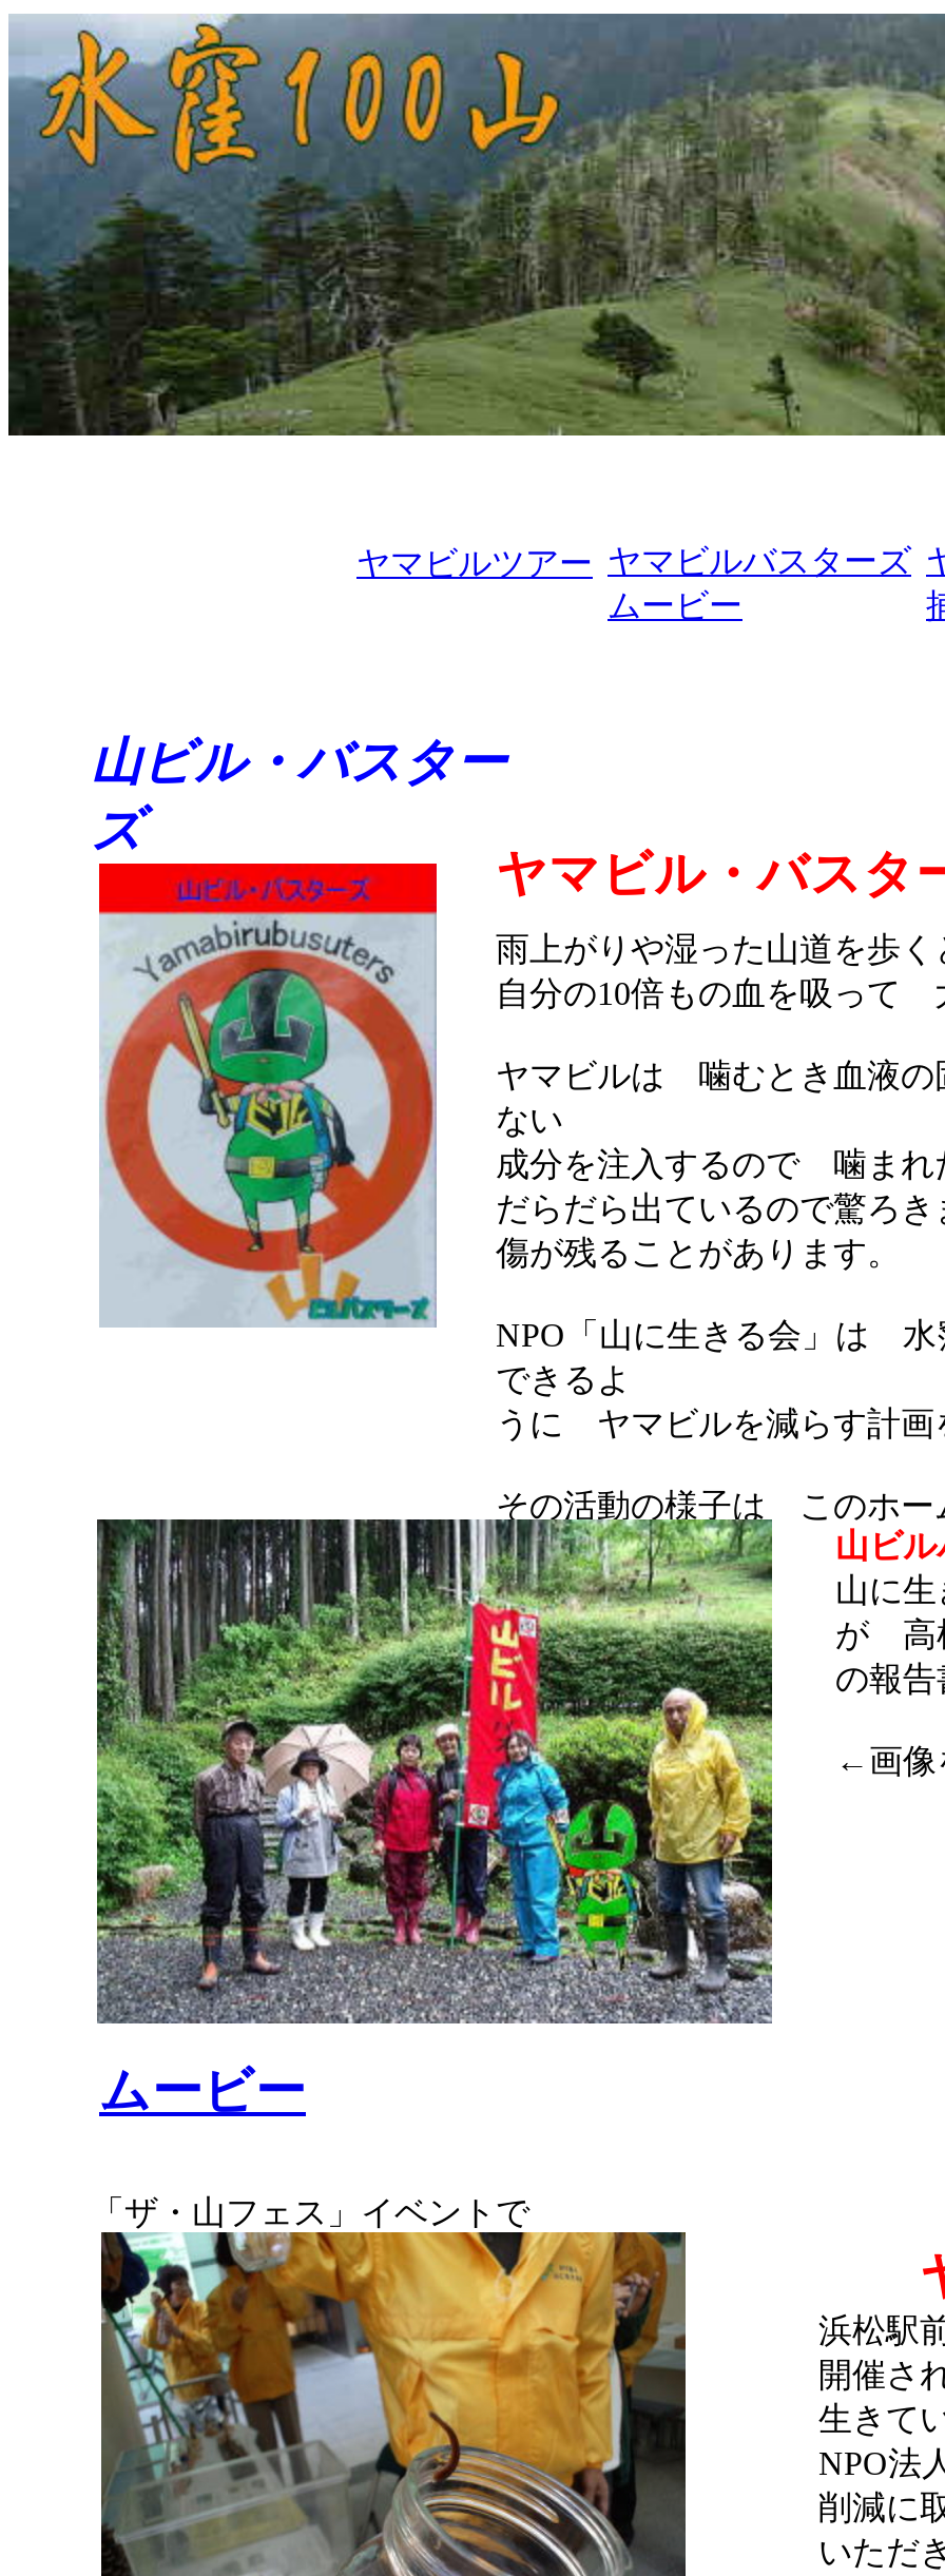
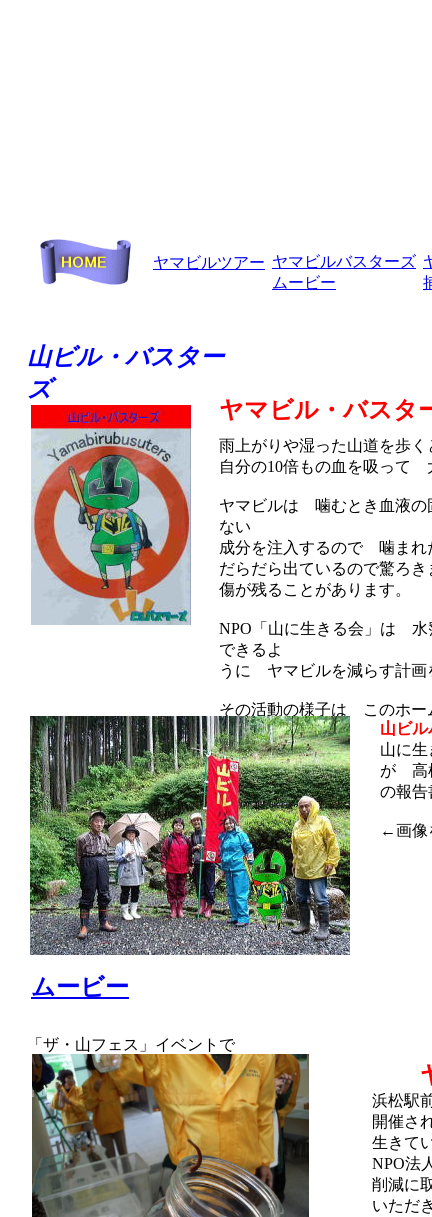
[6,12,939,438] [image] -> none
none -> [39,239,132,285] [image]

